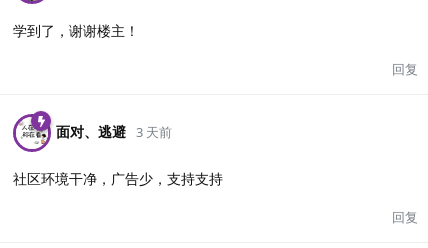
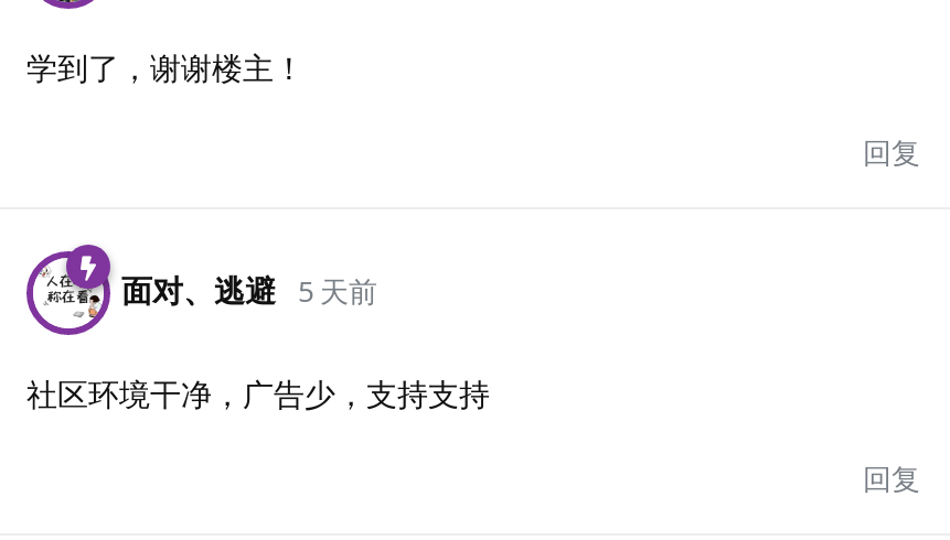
[56,122,172,141] 面对、逃避 3 天前 -> [121,268,377,310] 面对、逃避 5 天前

